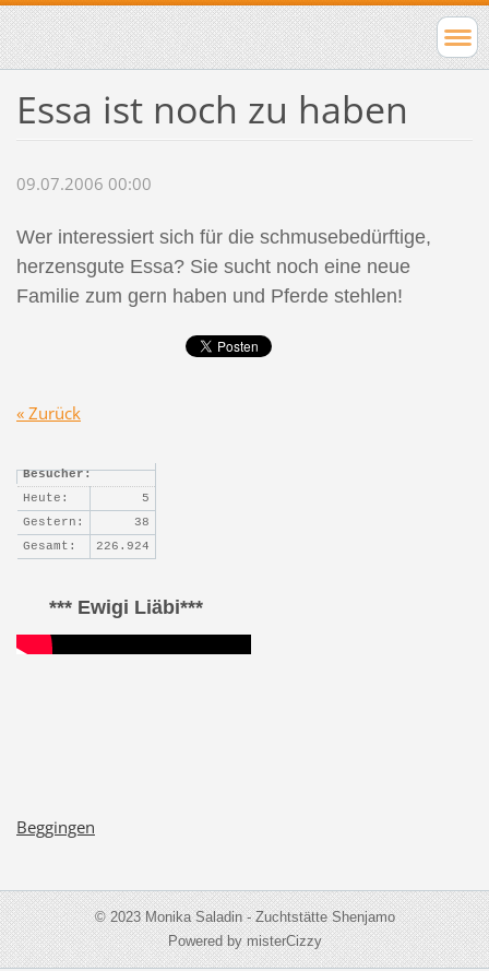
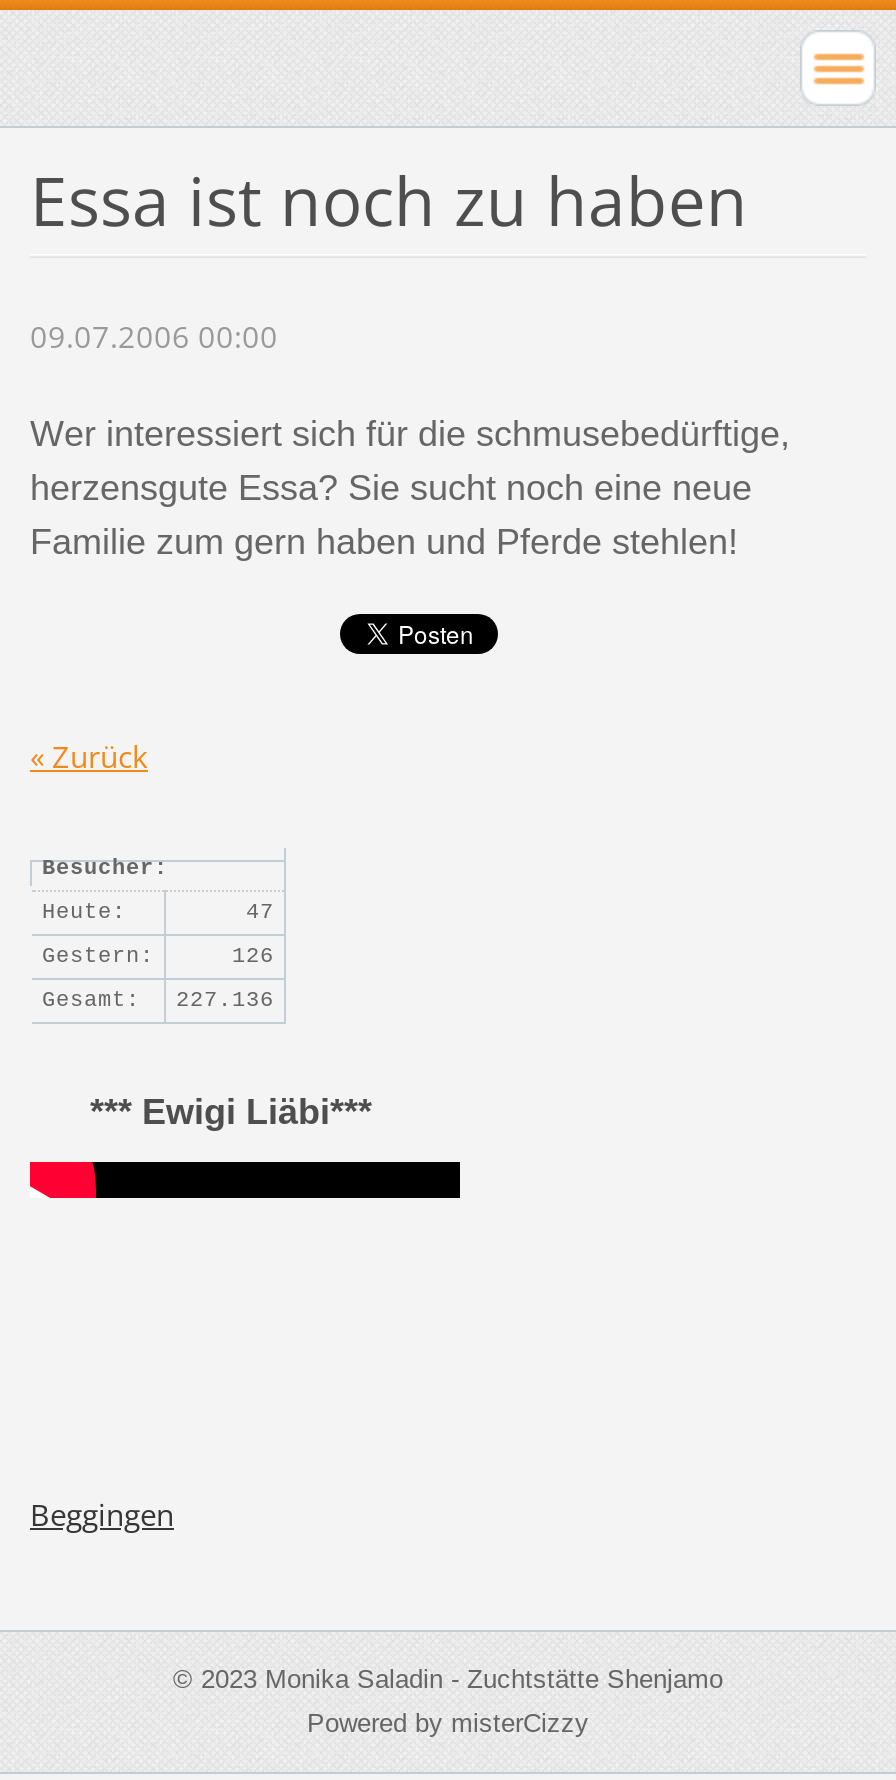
[142,491,150,504] 5 -> [246,899,274,923] 47
[134,515,150,528] 38 -> [232,943,274,967] 126
[23,539,150,552] Gesamt: 226.924 -> [42,987,274,1011] Gesamt: 227.136

